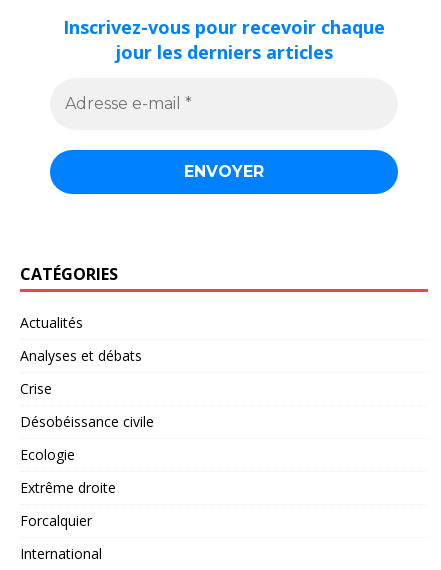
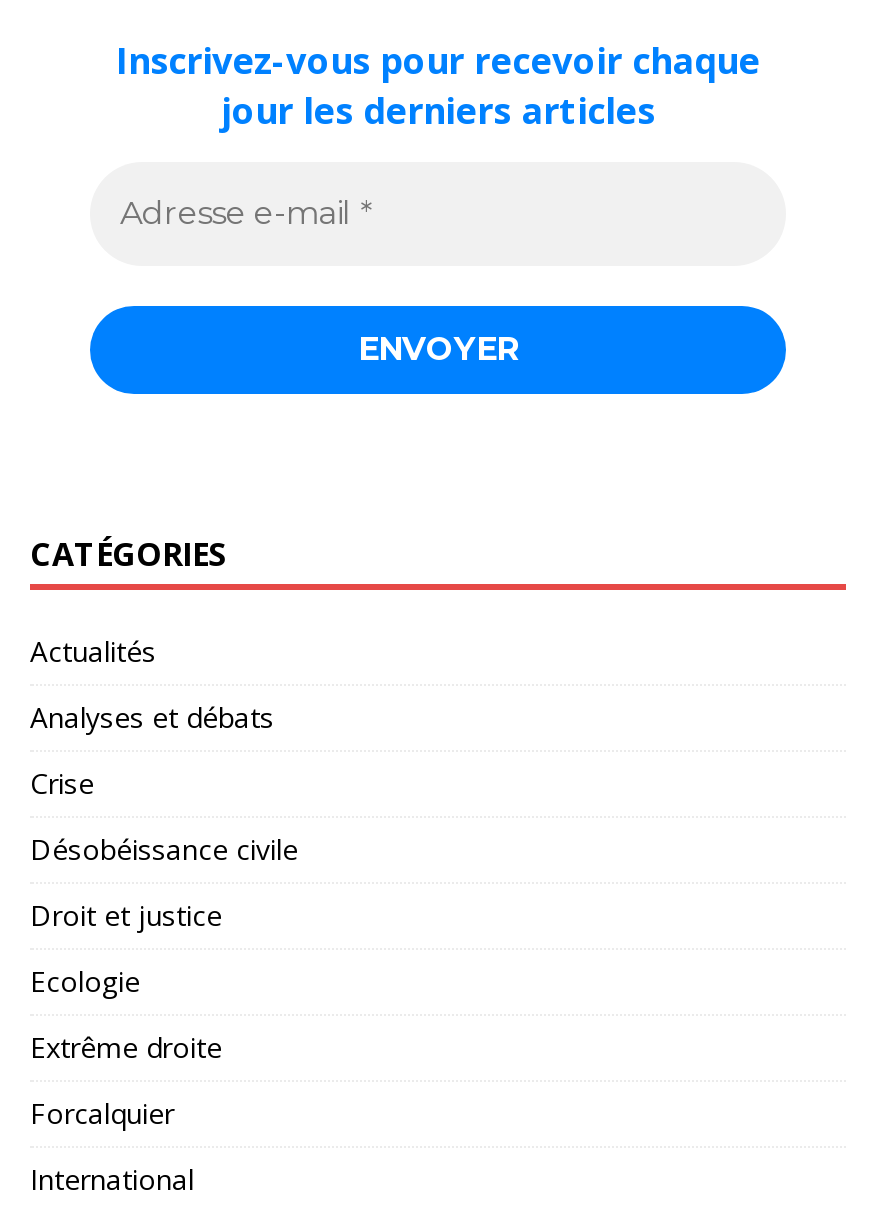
none -> [30,895,222,933] Droit et justice

